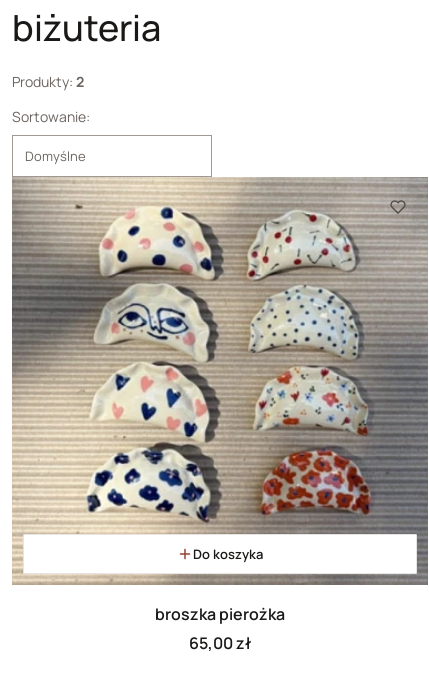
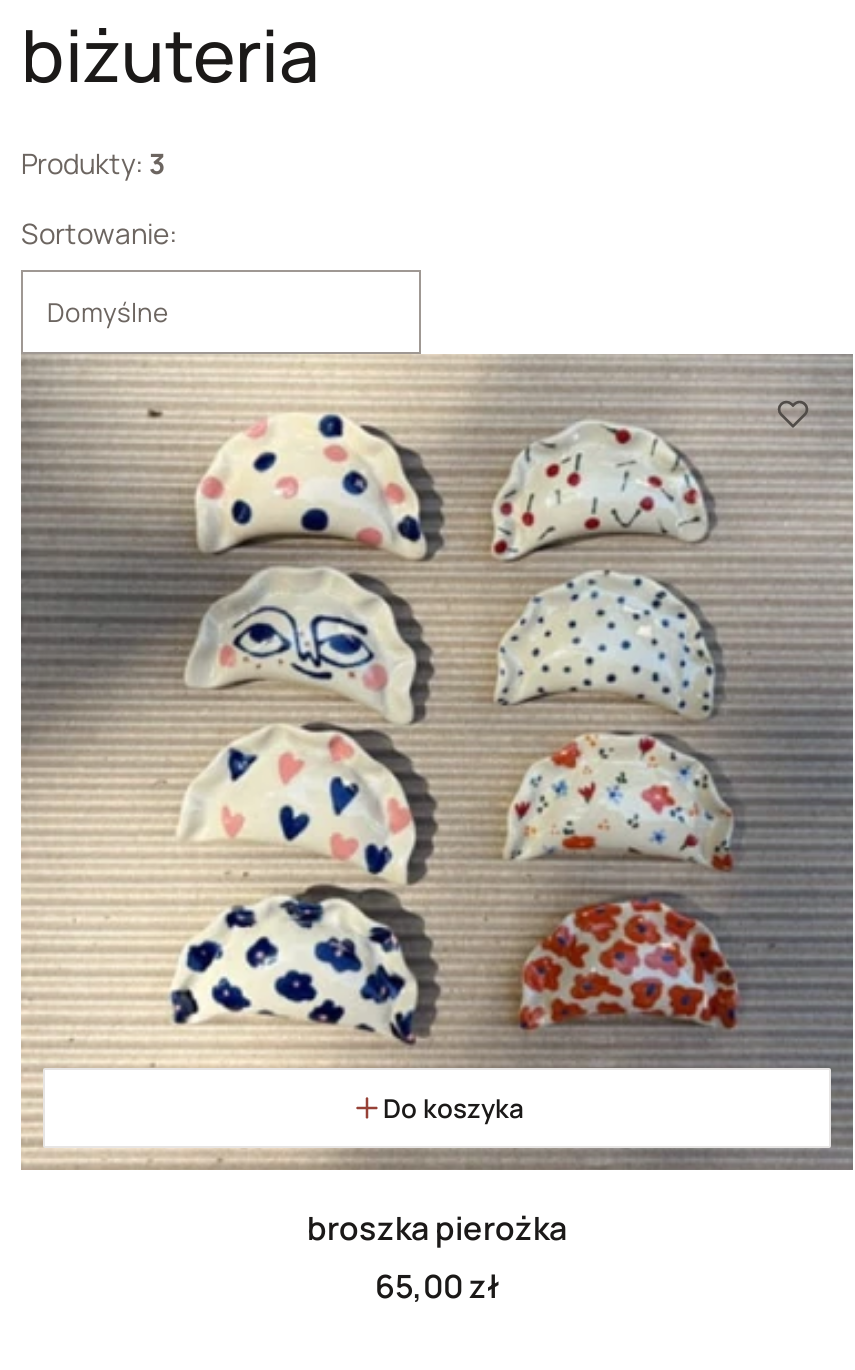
[12,71,84,90] Produkty: 2 -> [21,143,165,181] Produkty: 3

